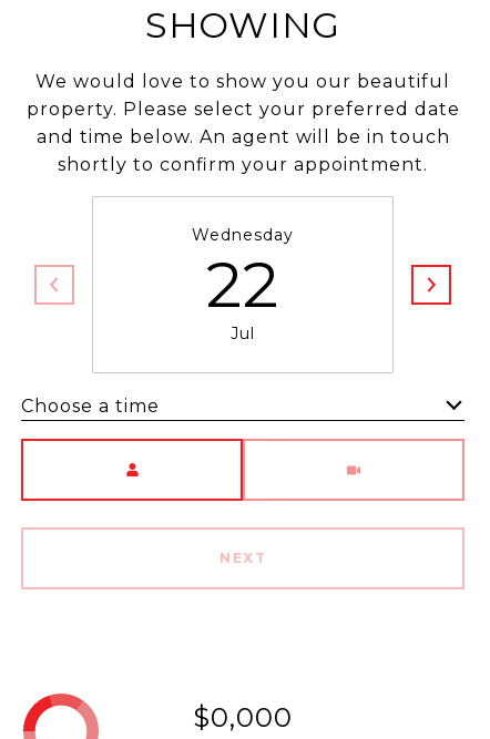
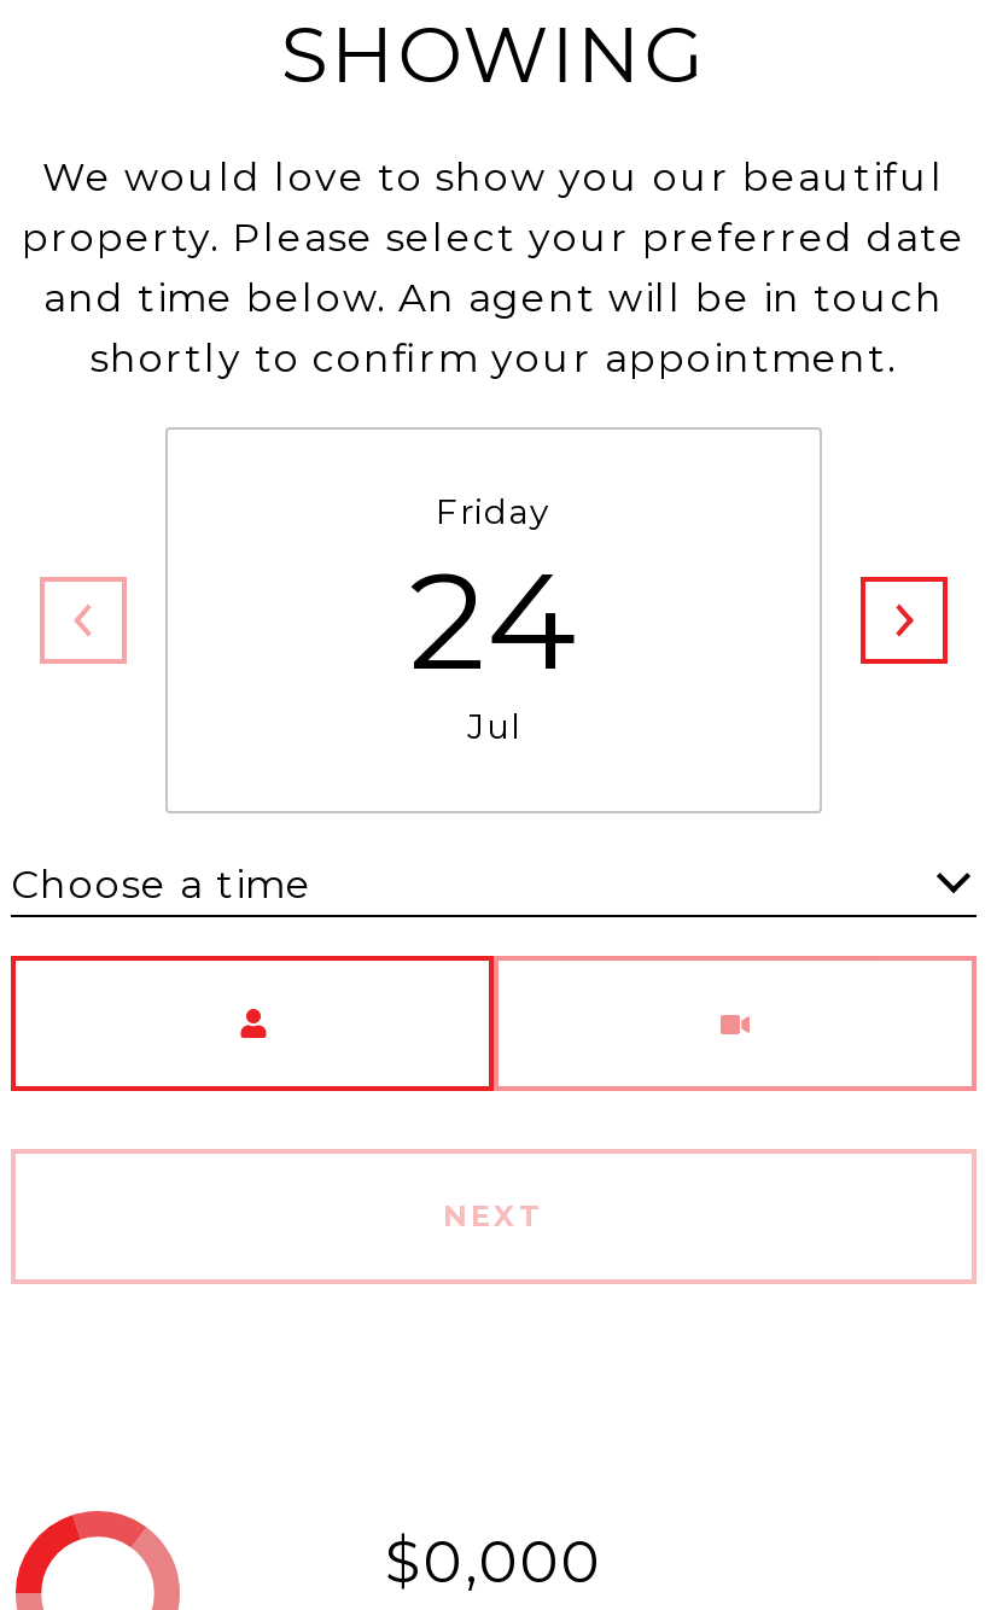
[192,225,294,322] Wednesday | 22 -> [409,490,578,702] Friday | 24

